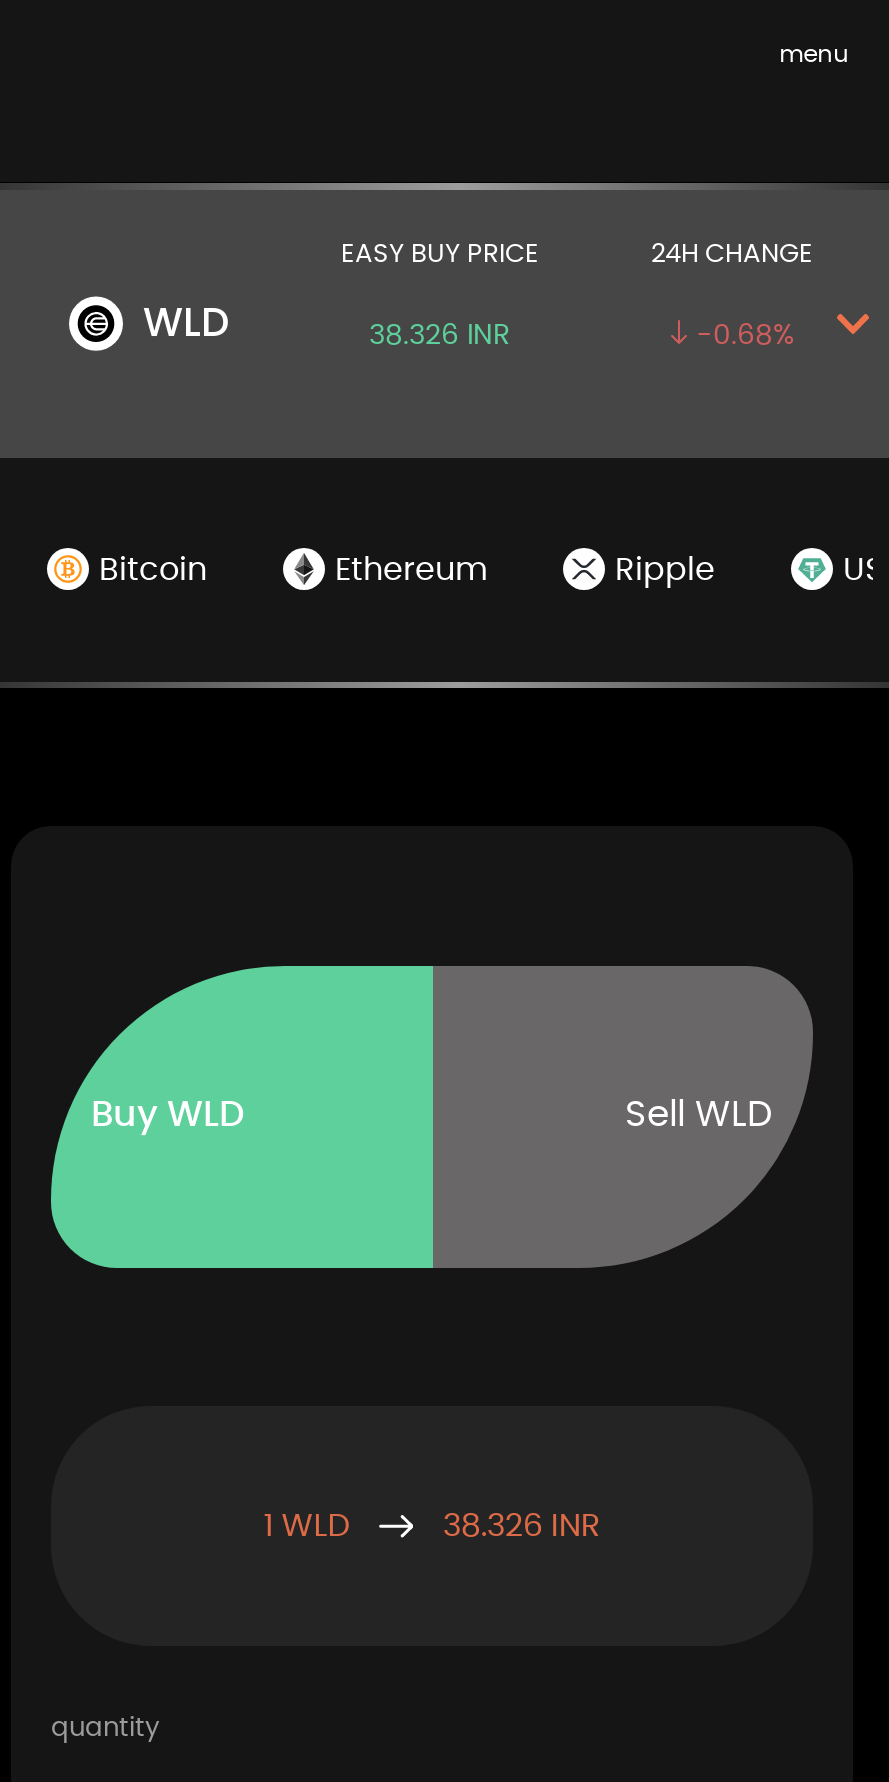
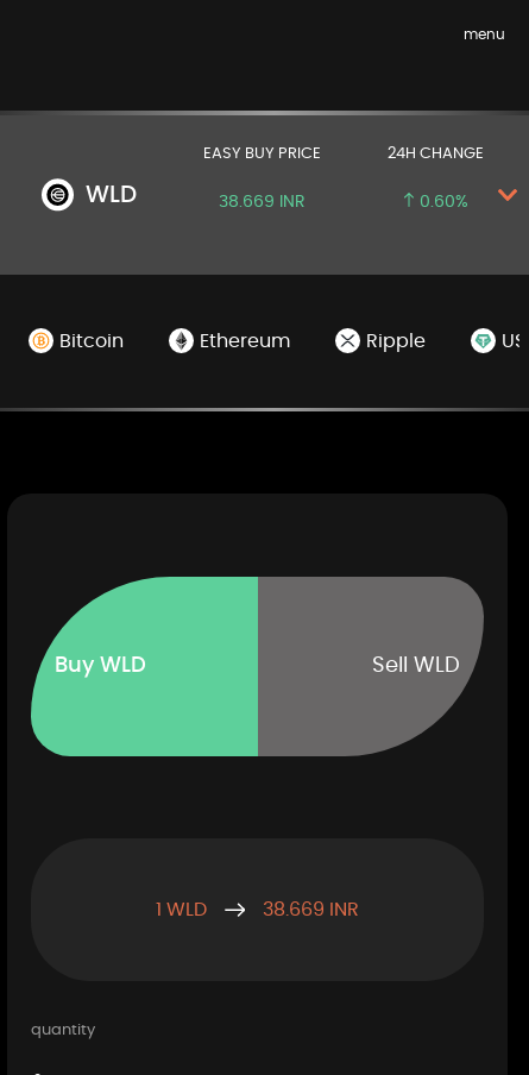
[369,322,511,350] 38.326 INR -> [219,194,306,210] 38.669 INR
[689,322,795,350] -0.68% -> [415,194,468,210] 0.60%
[443,1510,601,1542] 38.326 INR -> [262,900,359,919] 38.669 INR

